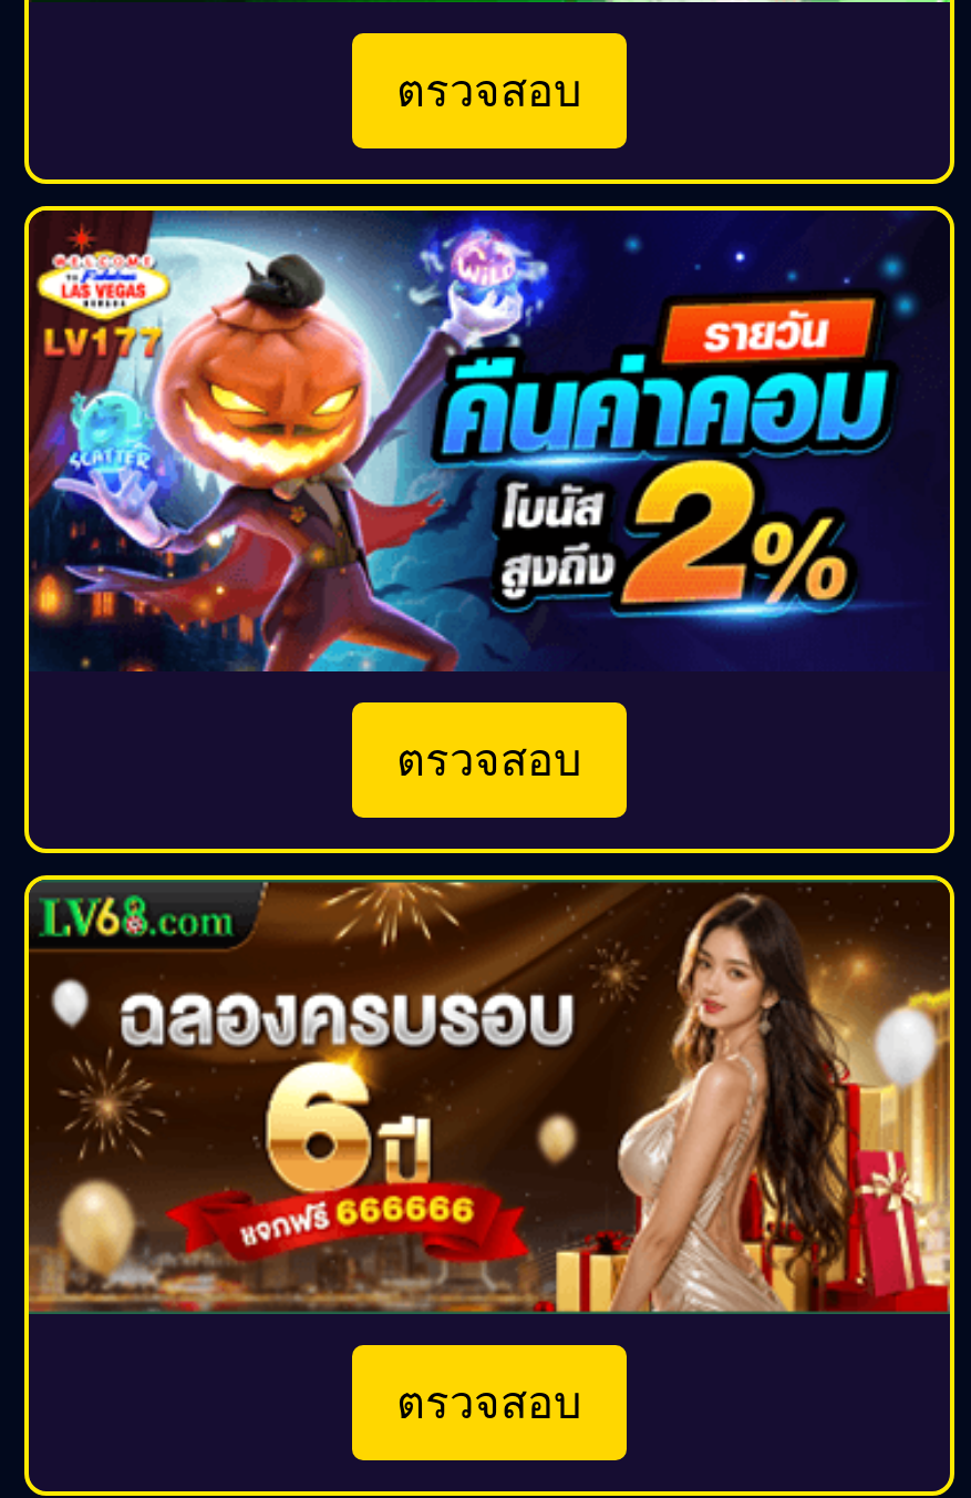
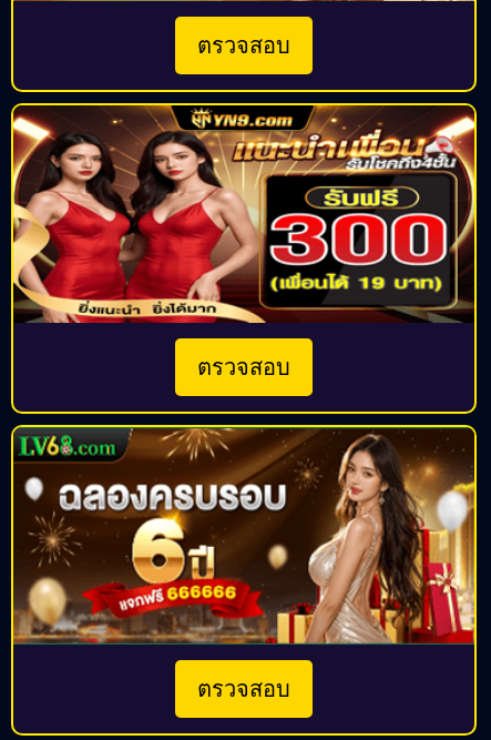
[29,211,950,674] [image] -> [12,104,475,324] [image]

